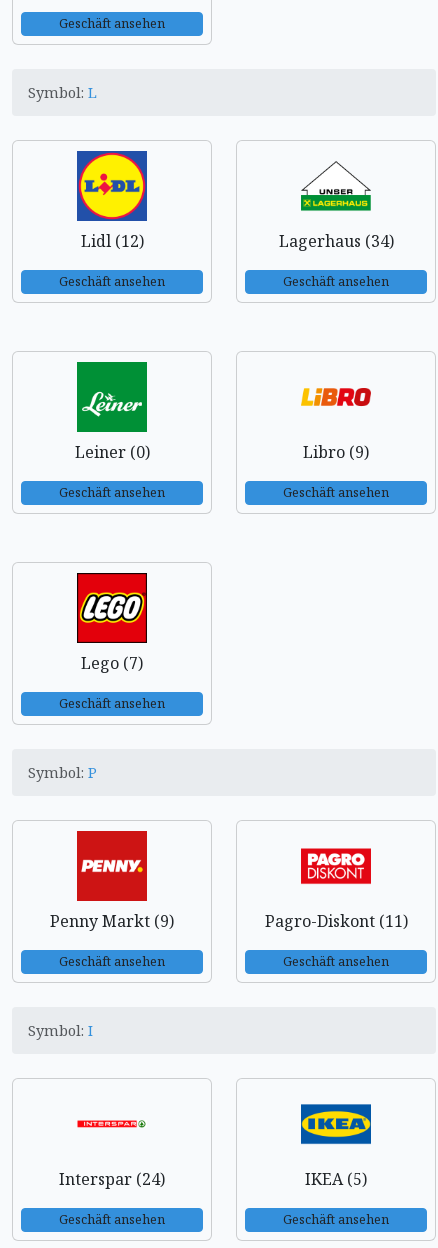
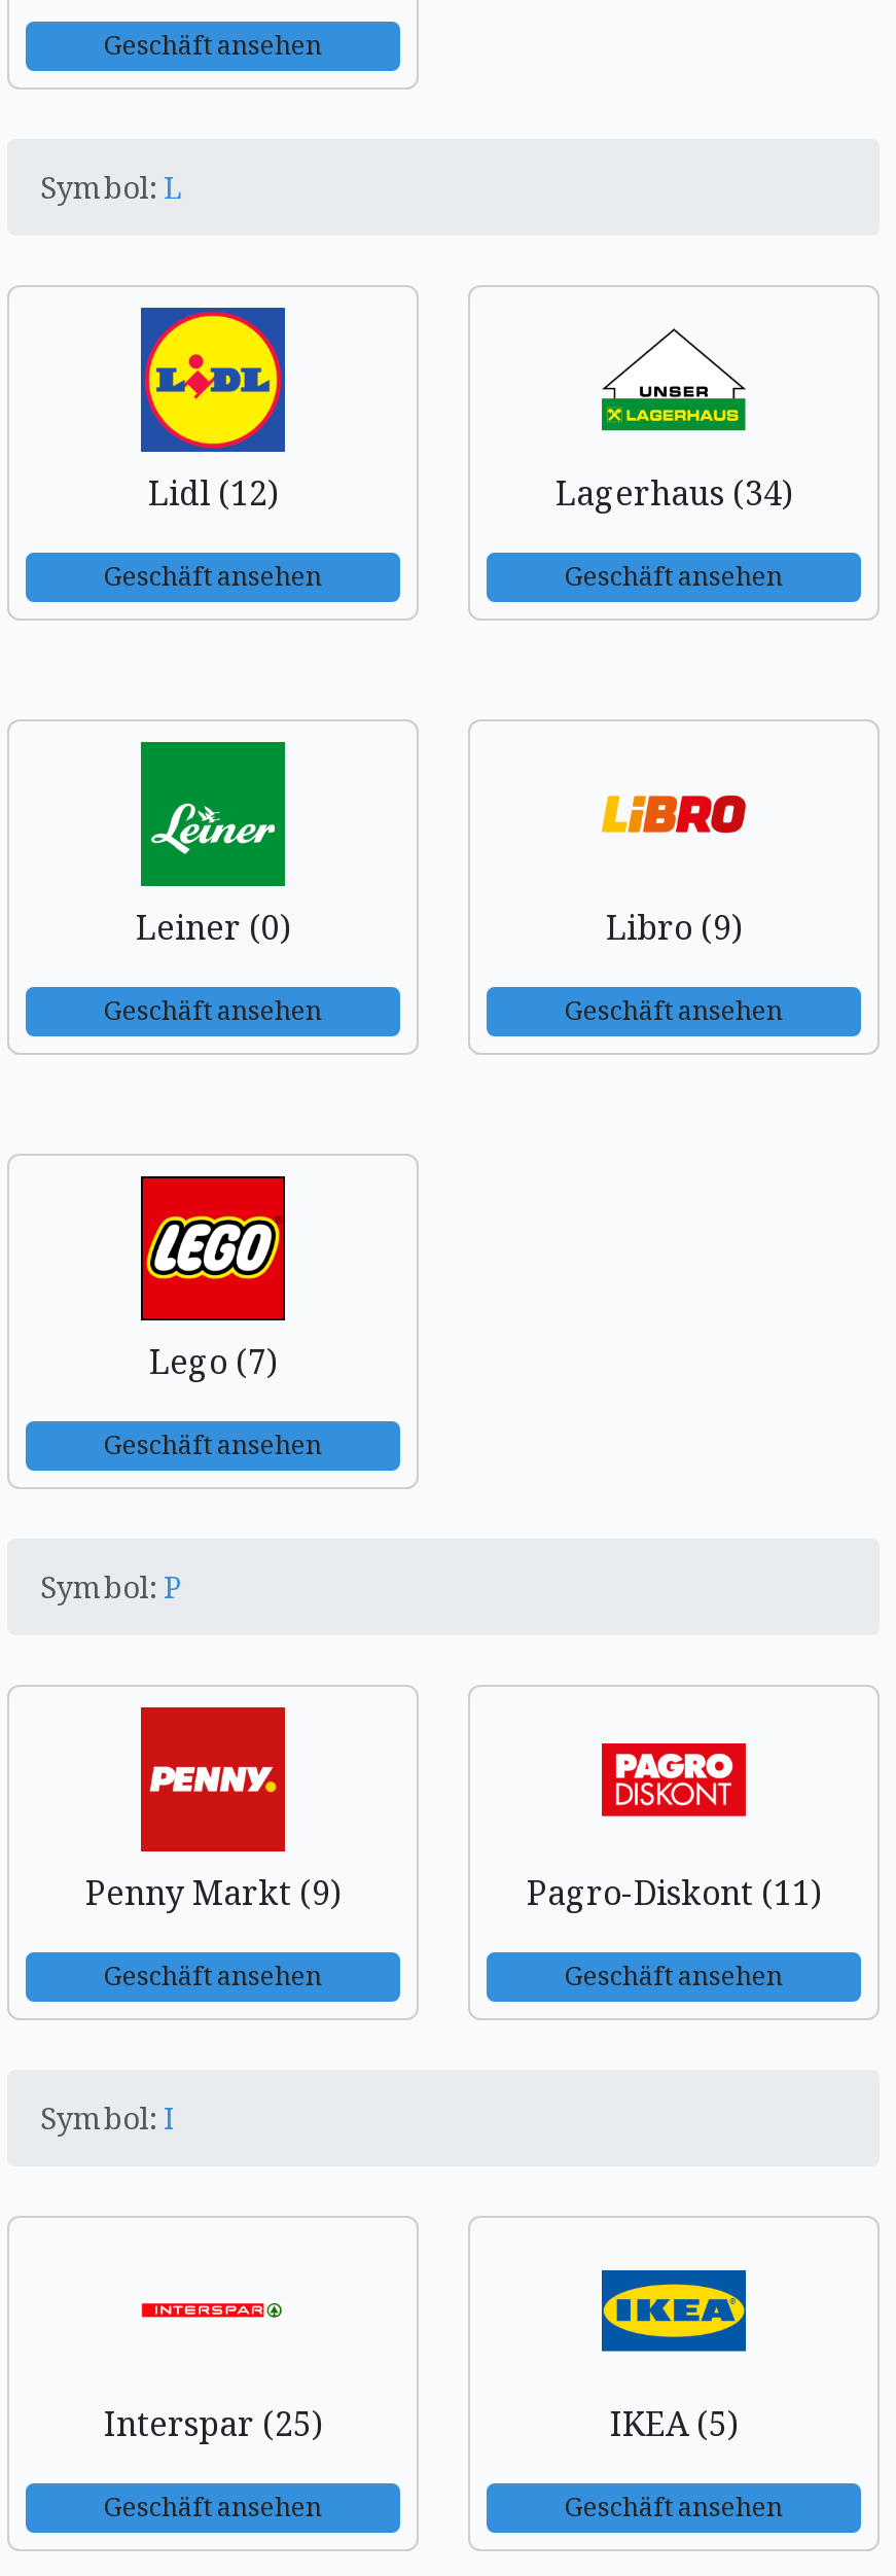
[59,1168,165,1190] Interspar (24) -> [104,2401,322,2446] Interspar (25)

